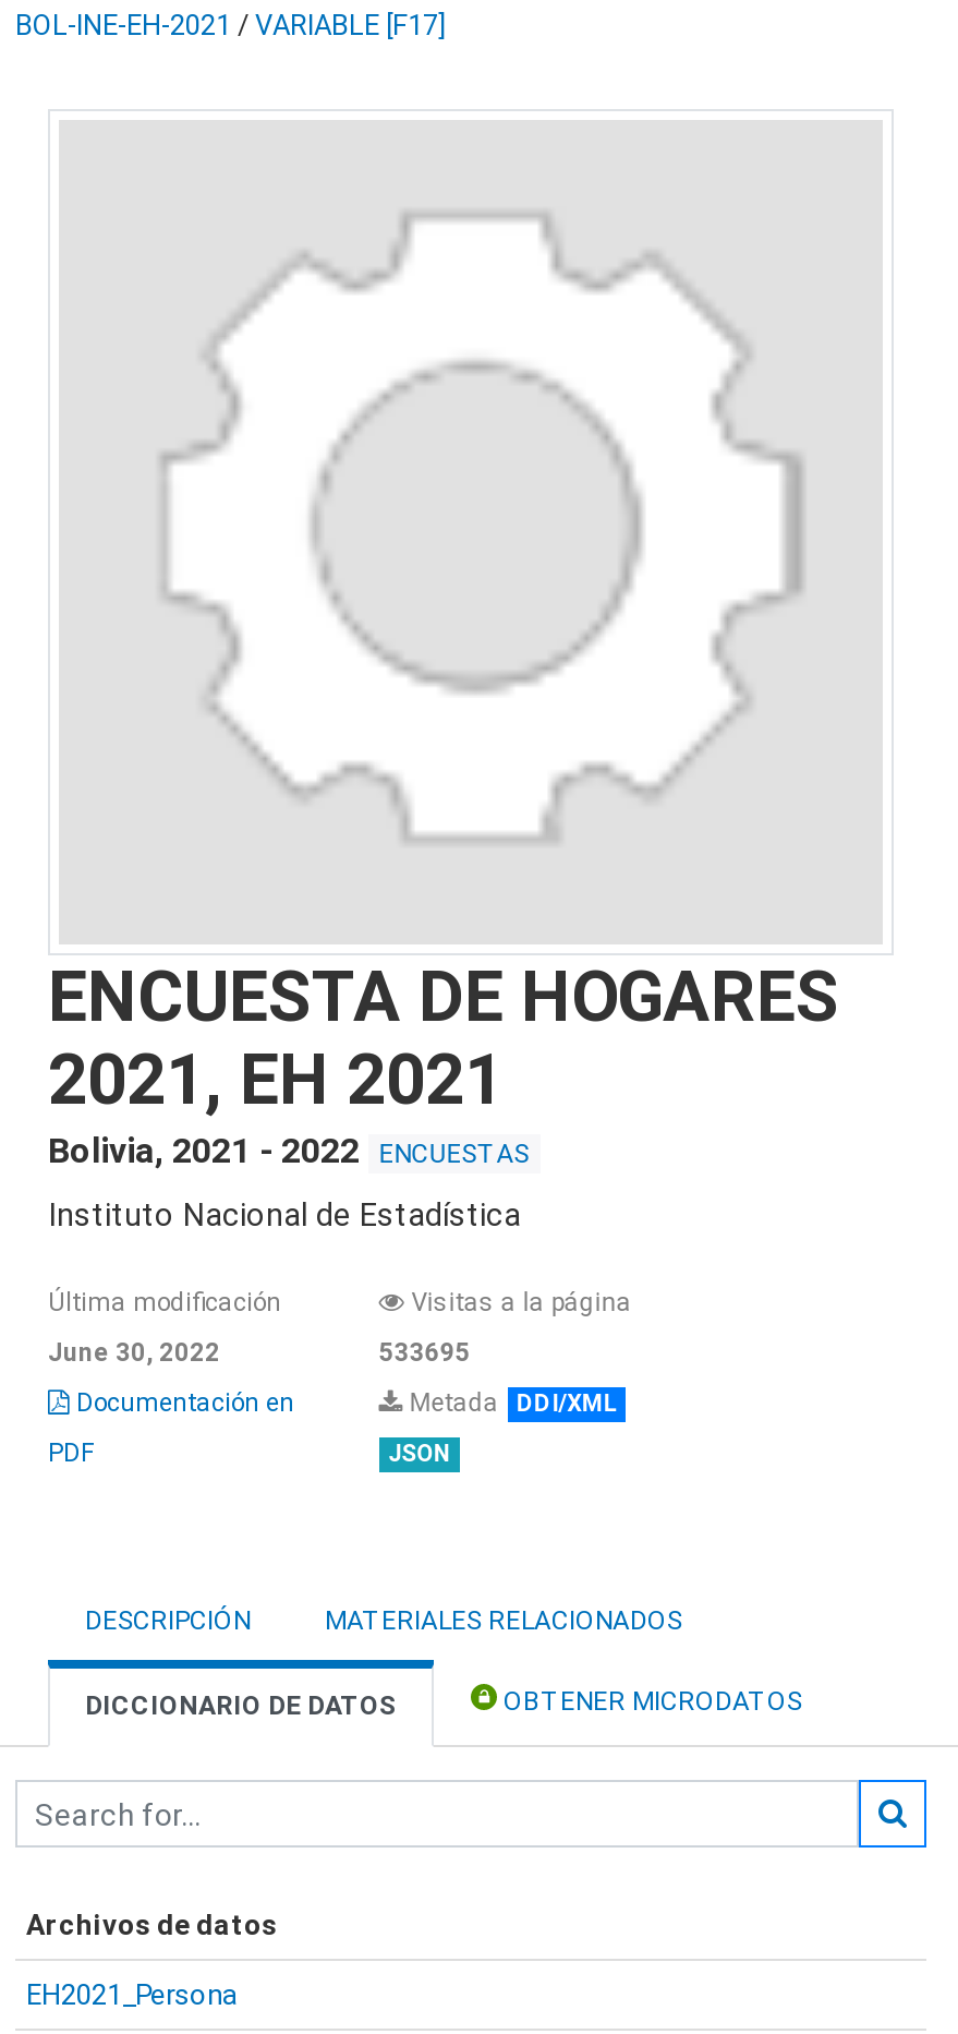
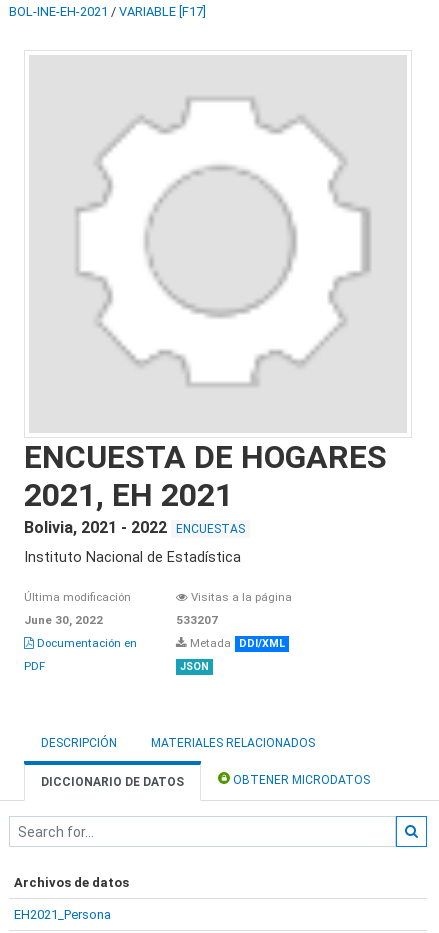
[379,1337,470,1368] 533695 -> [176,613,218,627] 533207

